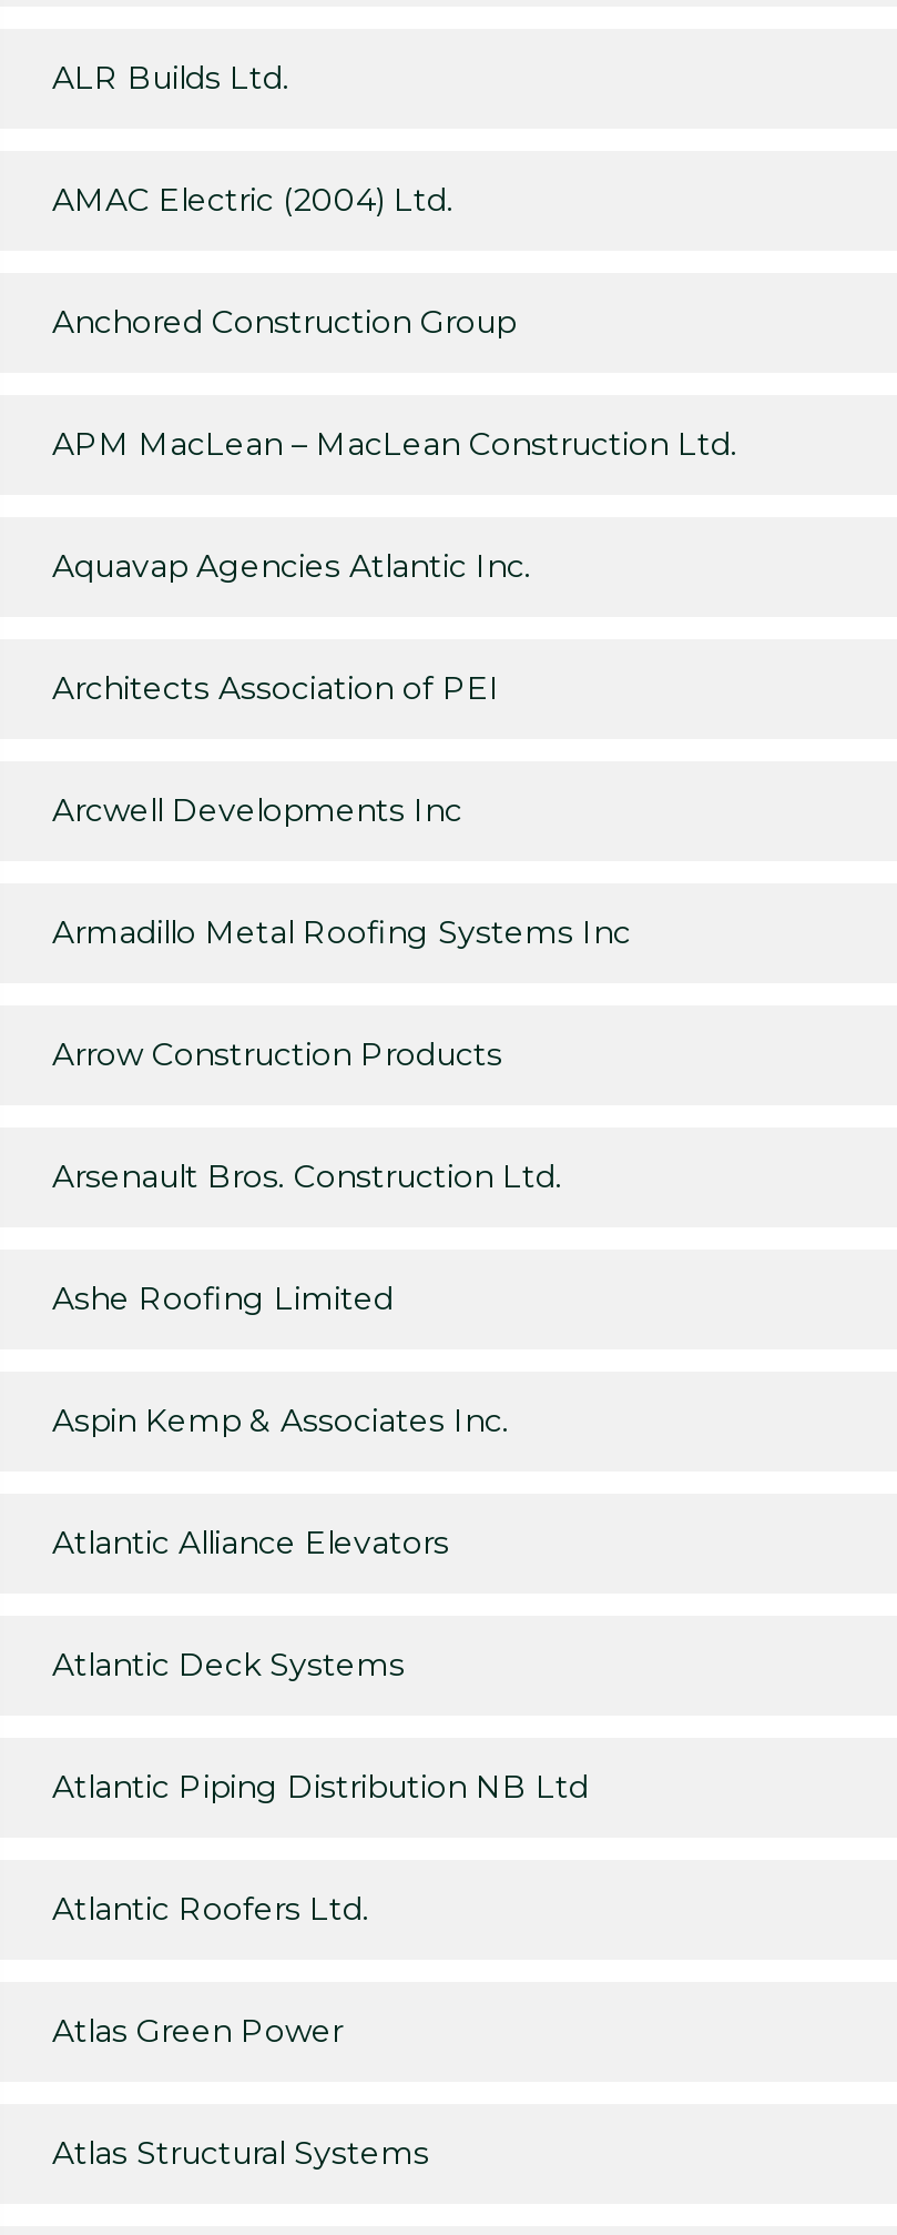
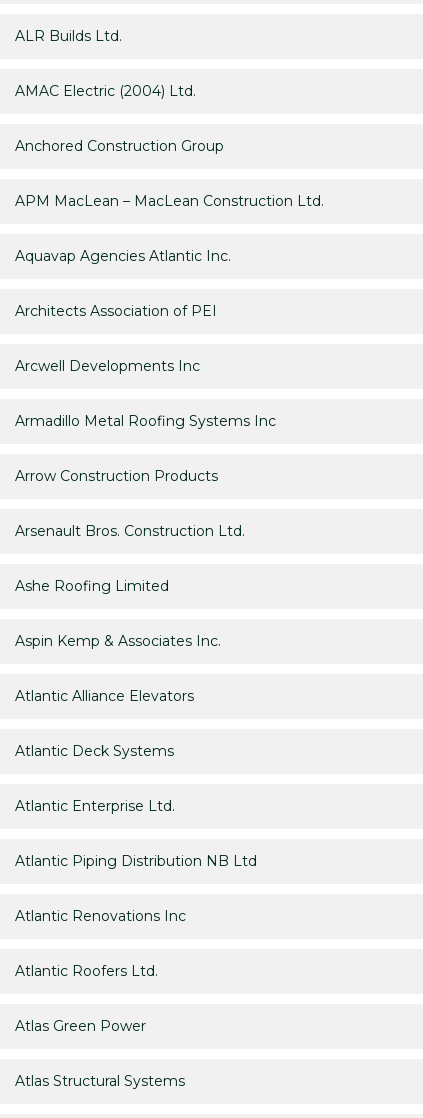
none -> [15,797,175,815] Atlantic Enterprise Ltd.
none -> [15,907,186,925] Atlantic Renovations Inc

